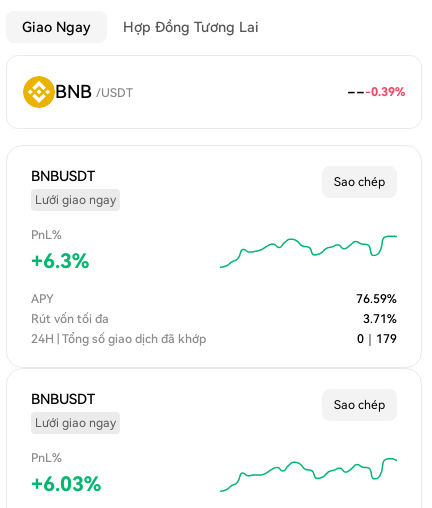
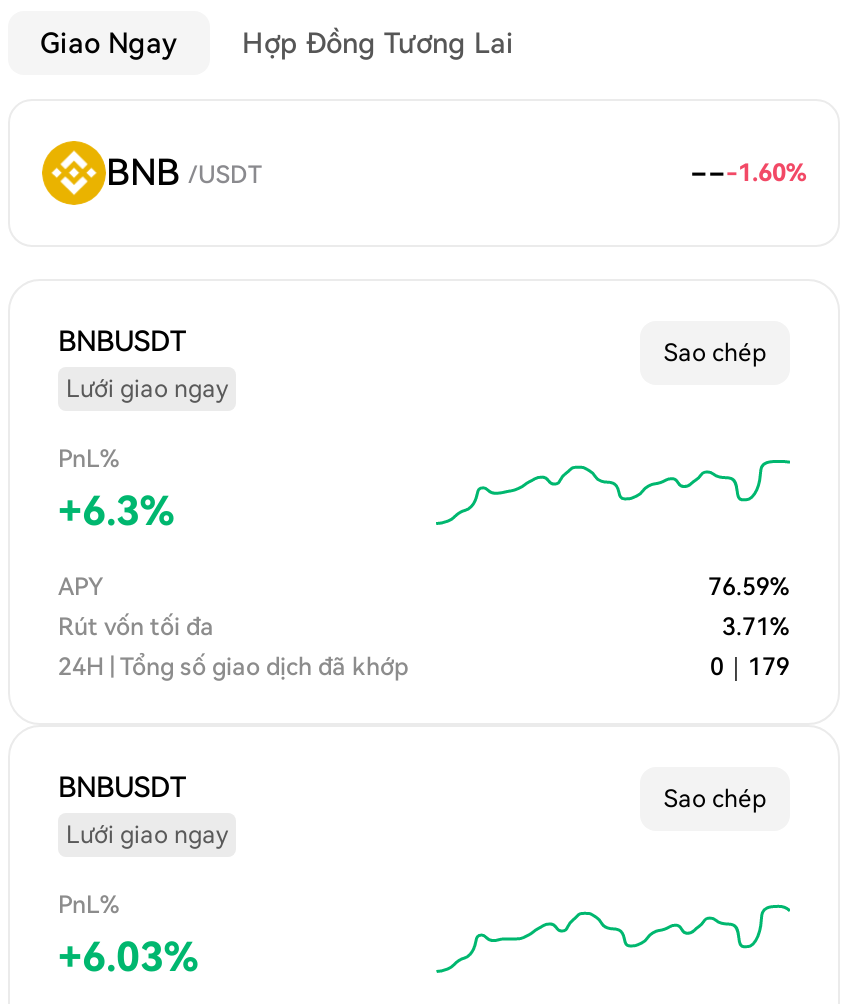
[347,81,405,102] ---0.39% -> [690,151,806,193] ---1.60%

